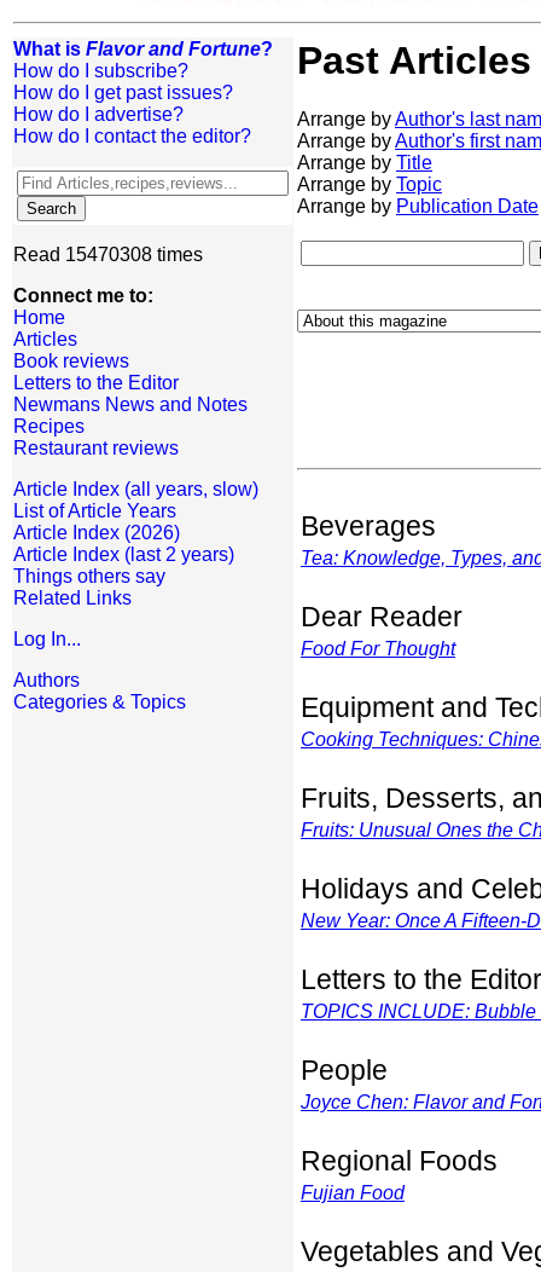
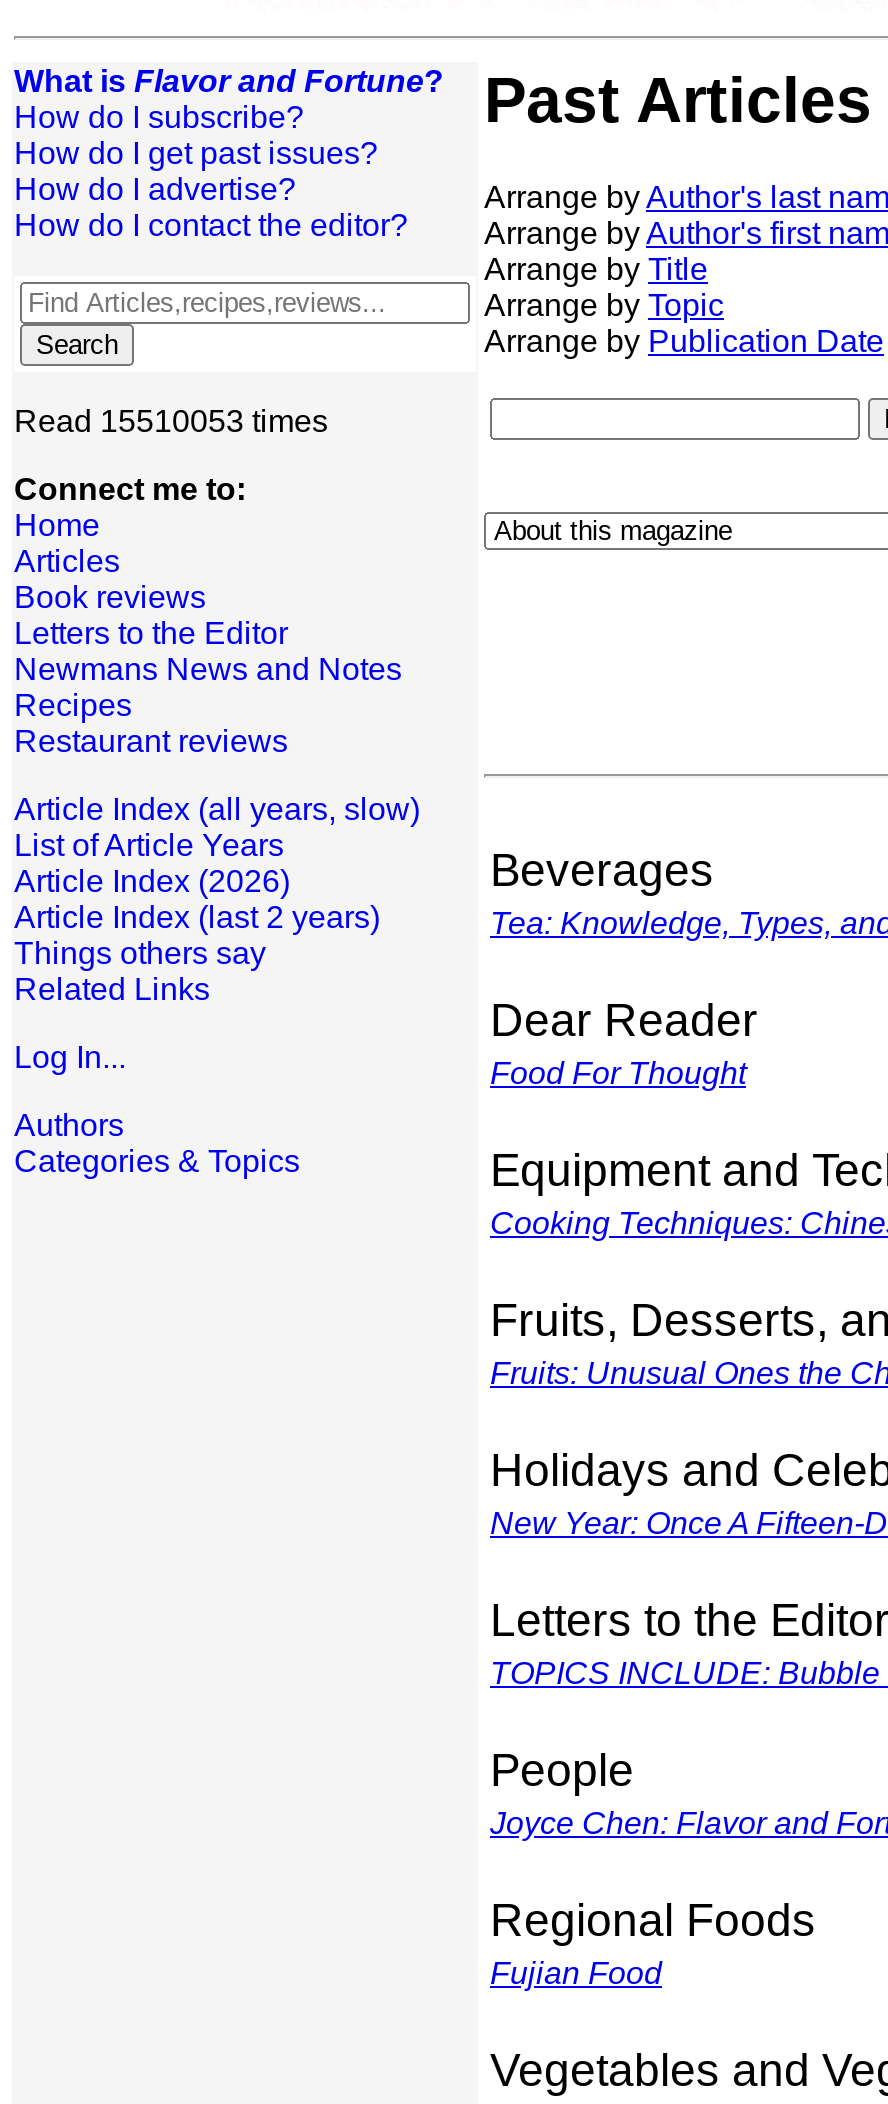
[13,244,203,265] Read 15470308 times -> [14,404,328,438] Read 15510053 times

